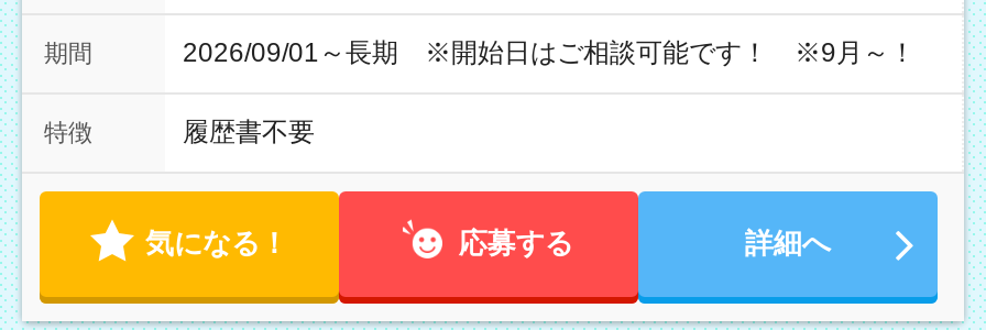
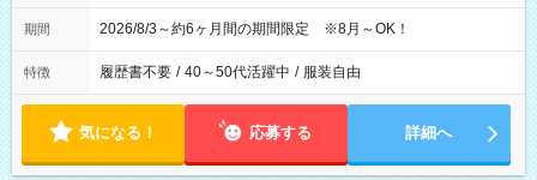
[183,37,907,68] 2026/09/01～長期 ※開始日はご相談可能です！ ※9月～！ -> [99,20,408,37] 2026/8/3～約6ヶ月間の期間限定 ※8月～OK！
[183,117,315,147] 履歴書不要 -> [99,64,361,80] 履歴書不要 / 40～50代活躍中 / 服装自由

